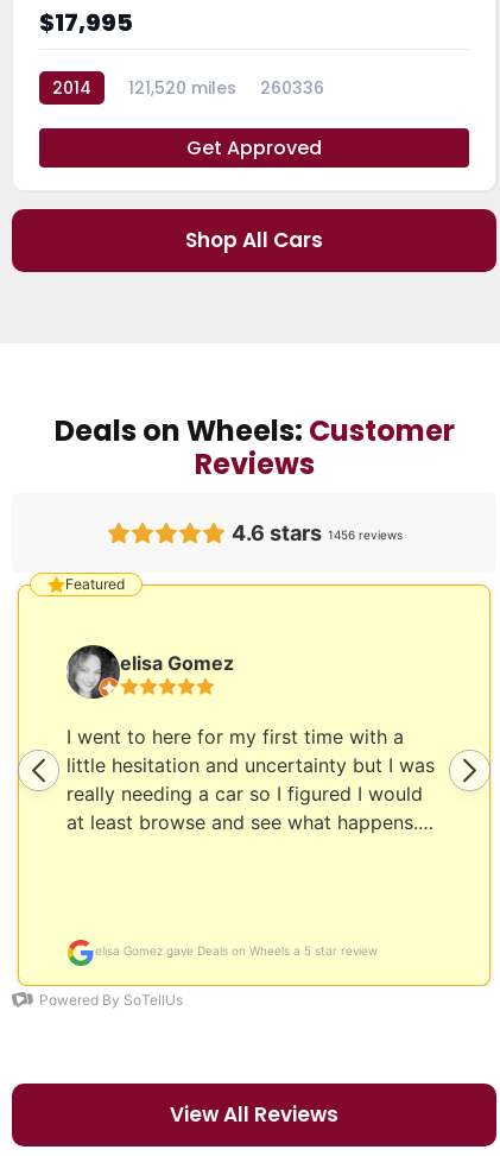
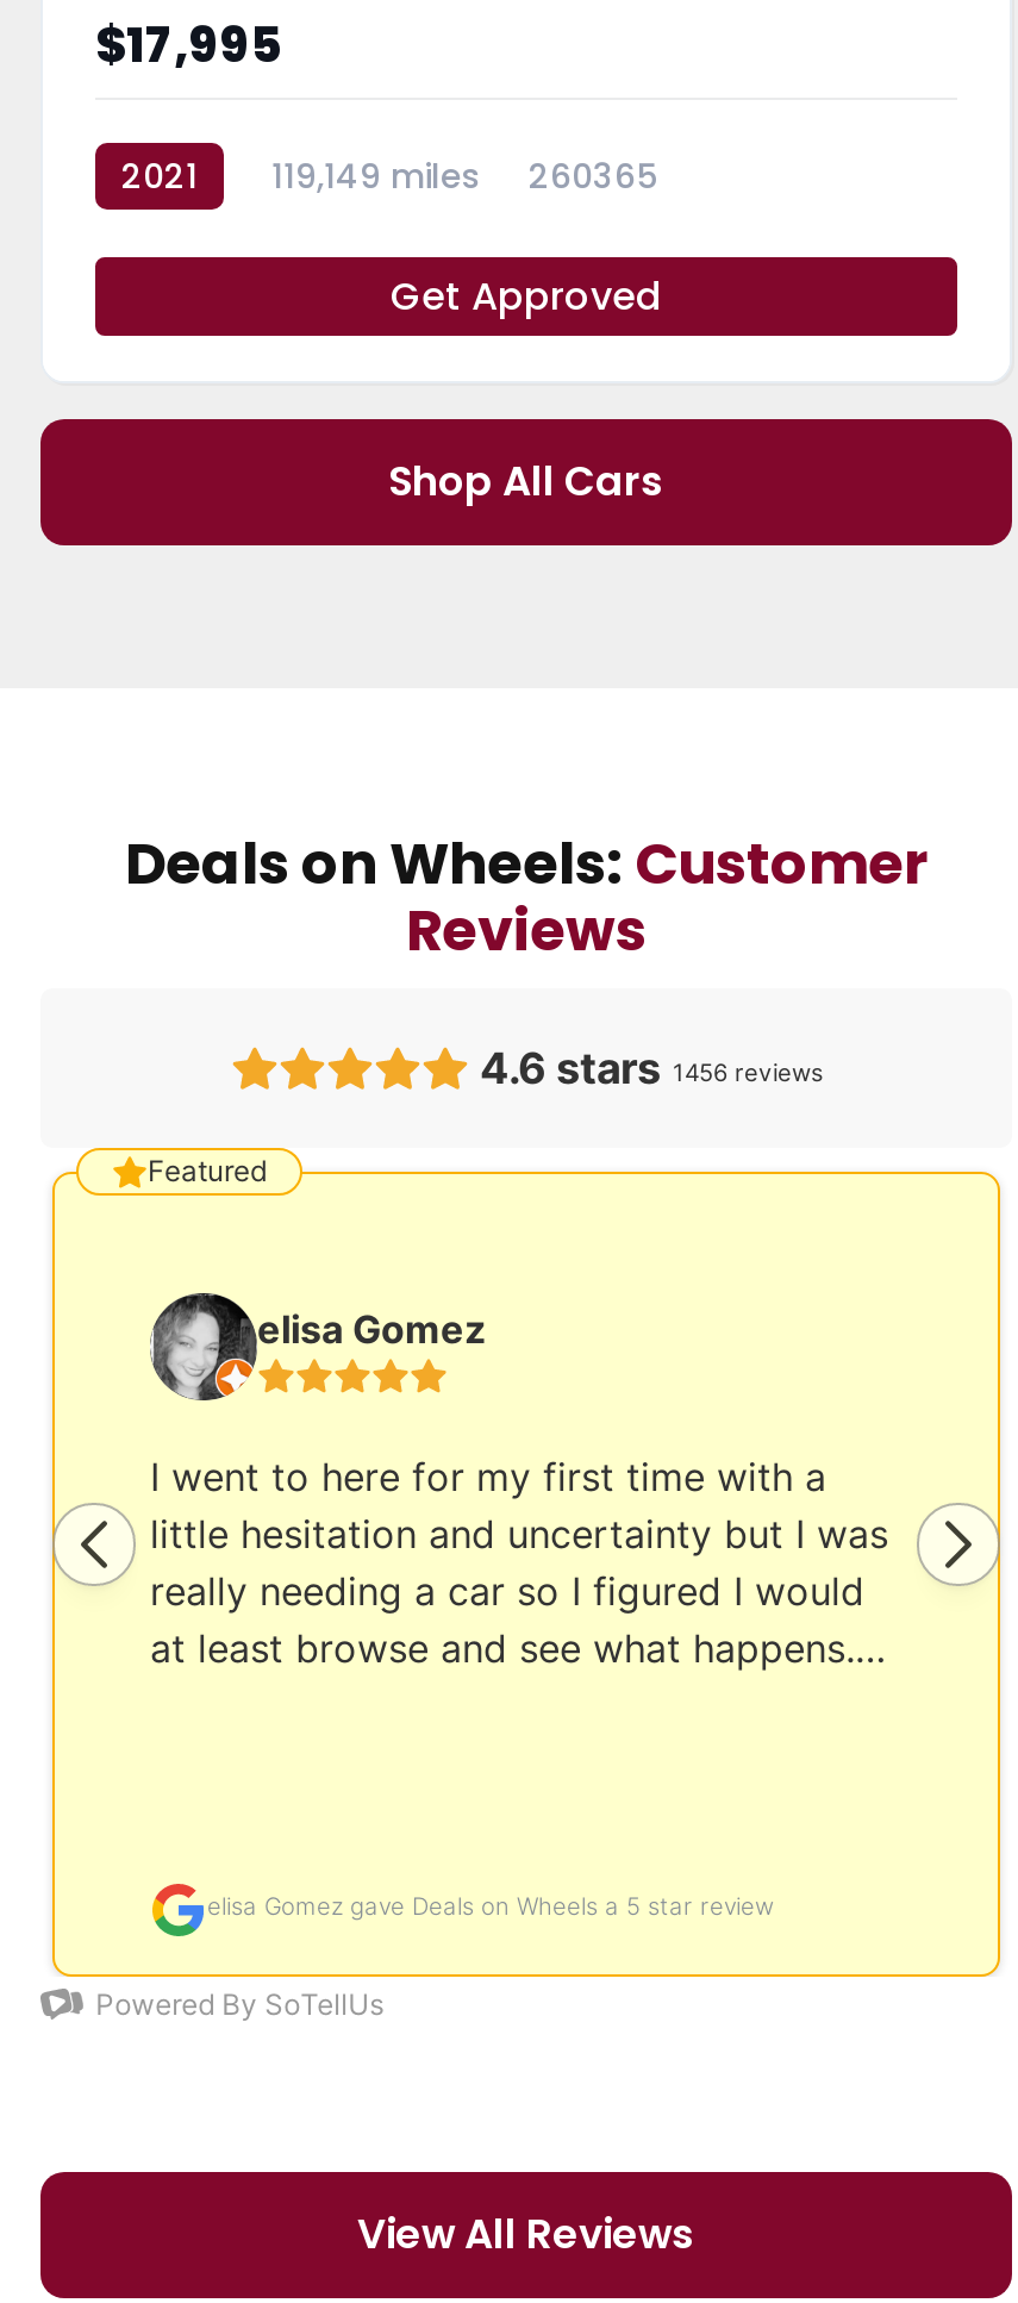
[52,76,91,100] 2014 -> [121,152,198,200] 2021
[128,76,236,100] 121,520 miles -> [271,152,481,200] 119,149 miles
[260,76,324,100] 260336 -> [529,152,657,200] 260365

